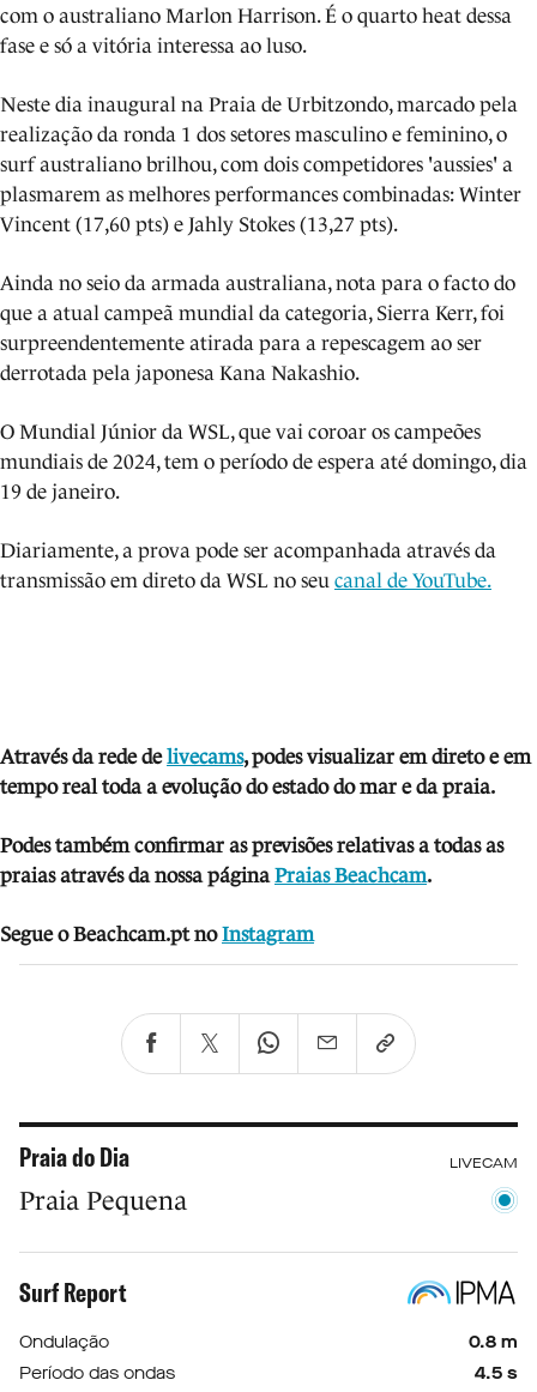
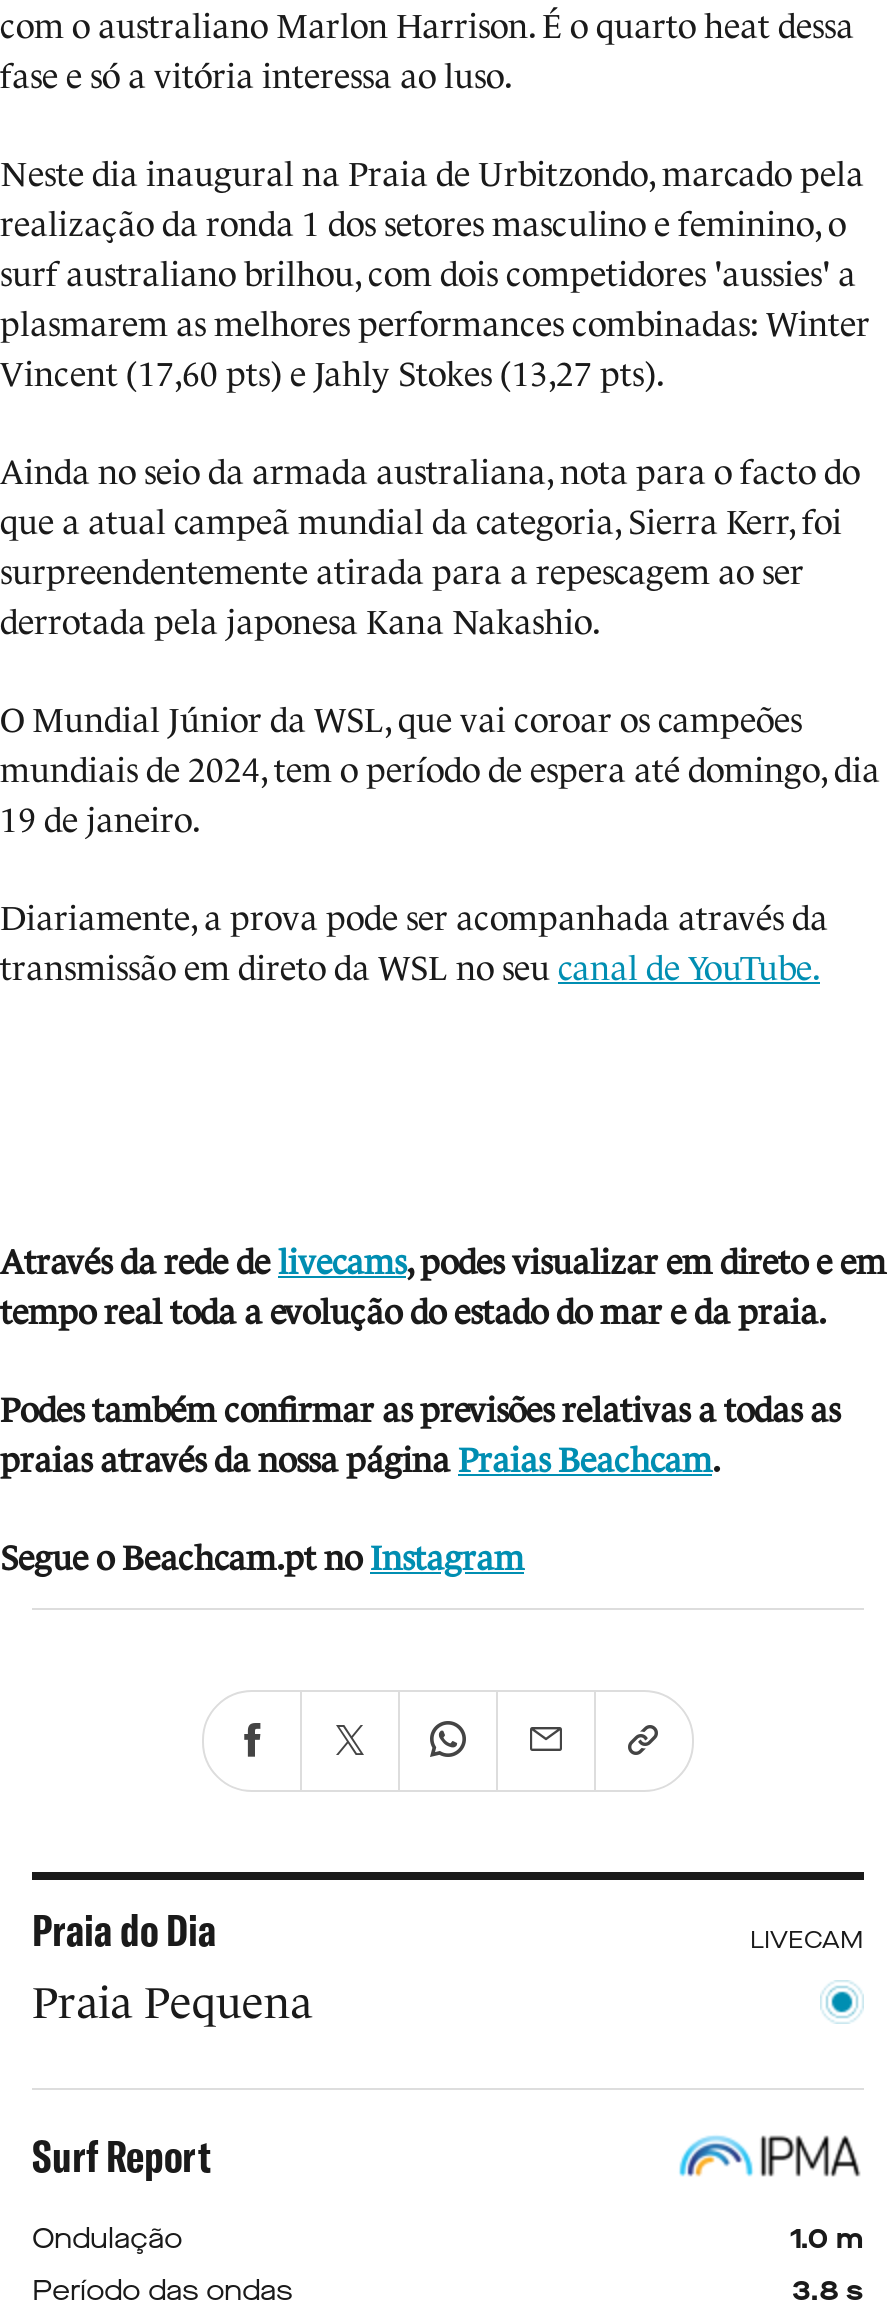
[469,1331,518,1354] 0.8 m -> [790,2221,864,2259] 1.0 m
[475,1362,518,1385] 4.5 s -> [792,2273,864,2311] 3.8 s

